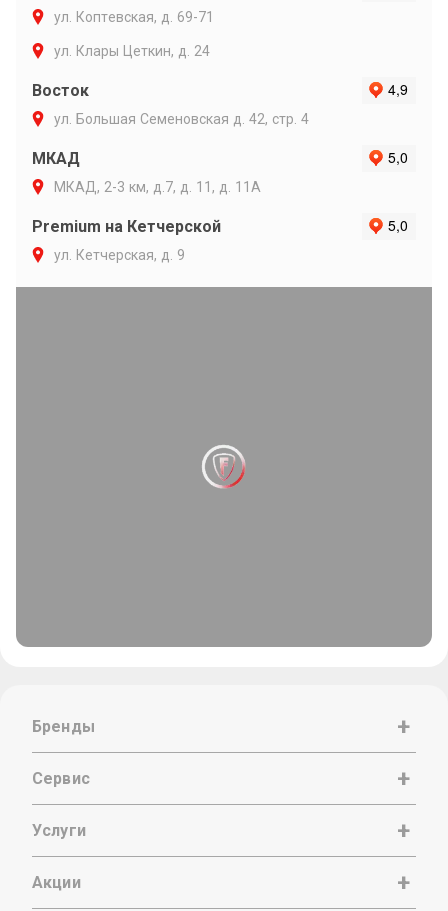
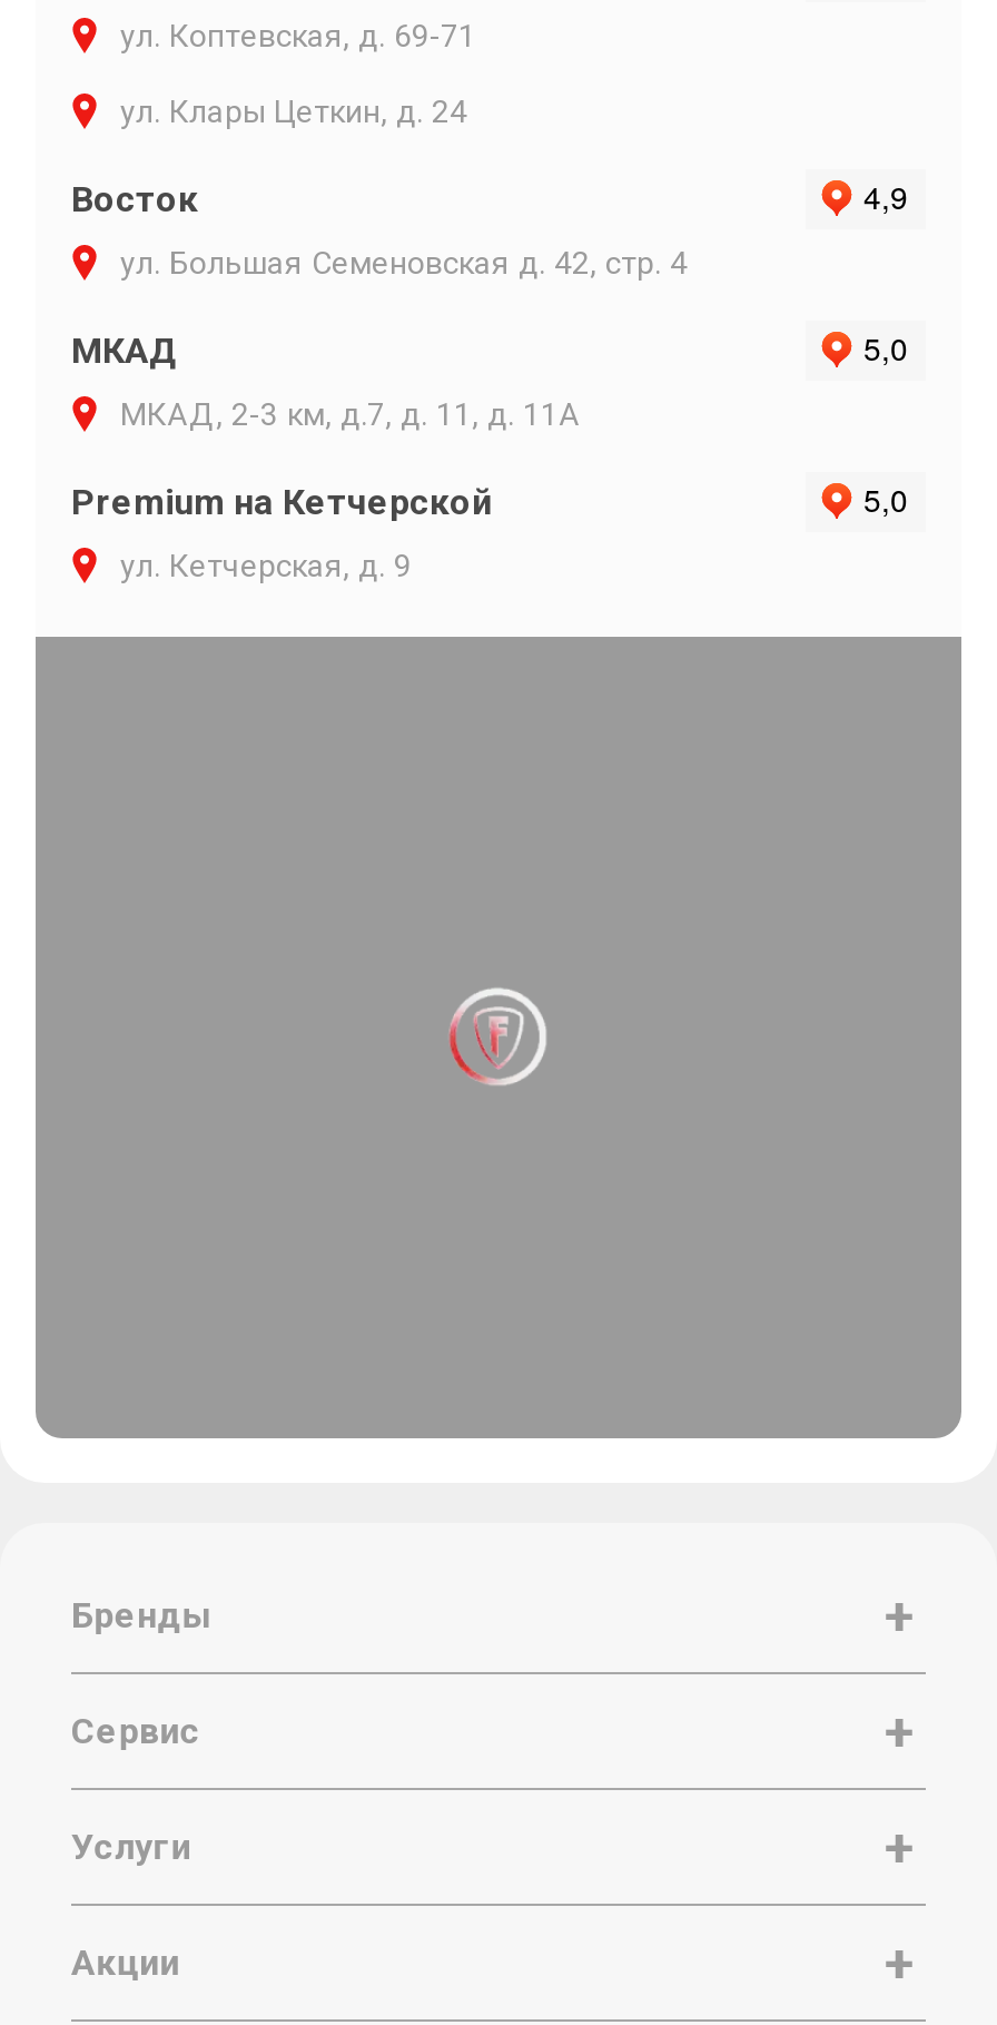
[201,453,246,489] [image] -> [447,1006,550,1087] [image]

